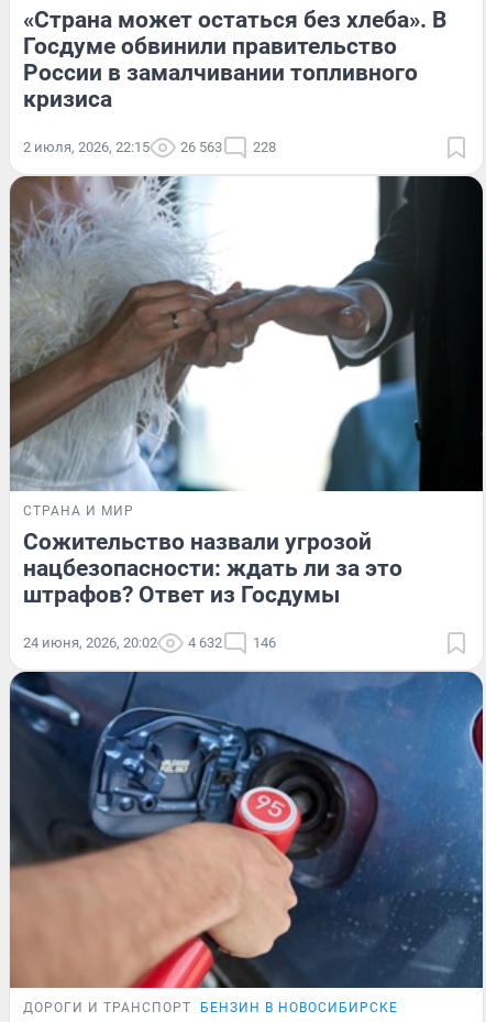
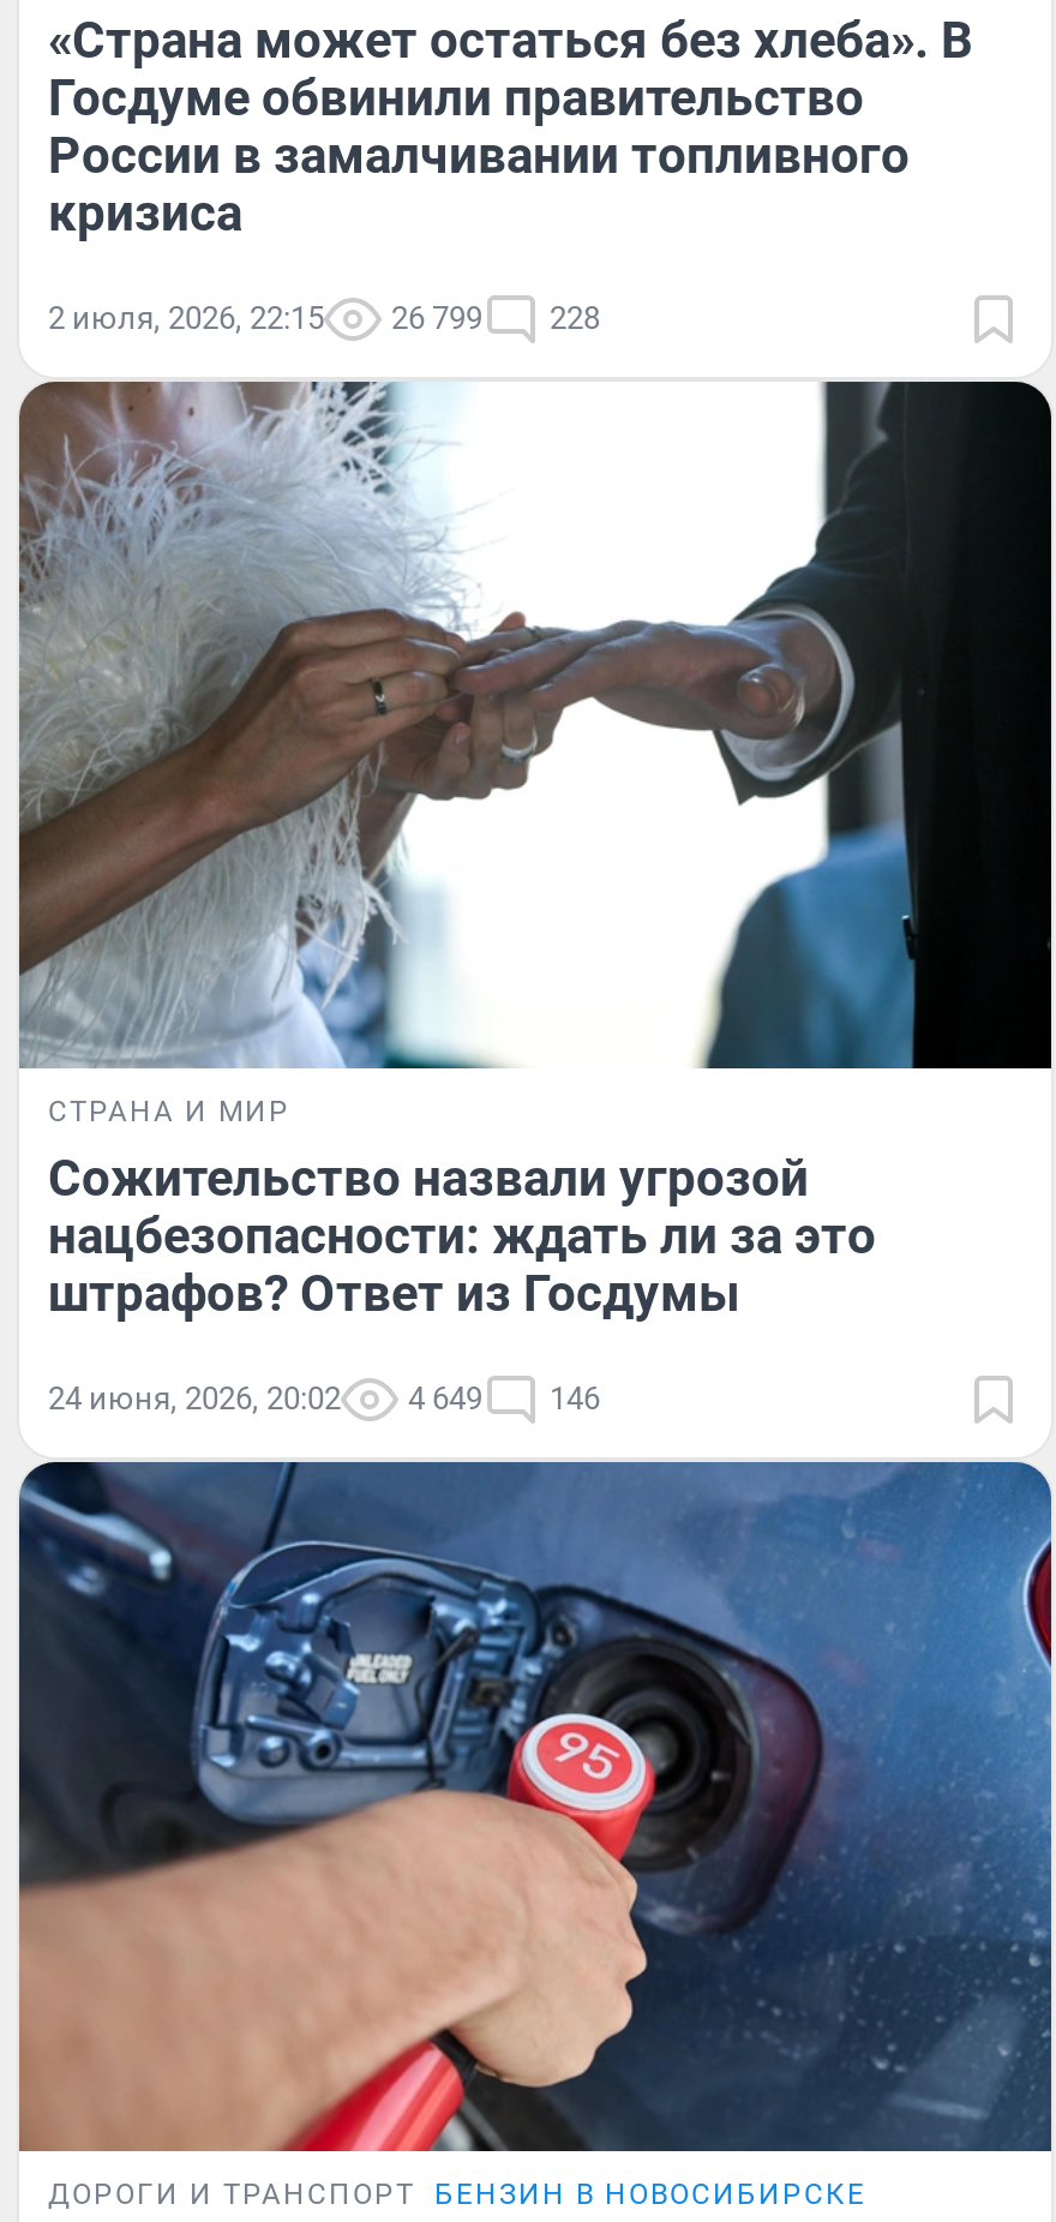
[23,138,276,155] 2 июля, 2026, 22:15 26 563 228 -> [48,299,600,335] 2 июля, 2026, 22:15 26 799 228
[23,635,276,651] 24 июня, 2026, 20:02 4 632 146 -> [48,1381,600,1417] 24 июня, 2026, 20:02 4 649 146

